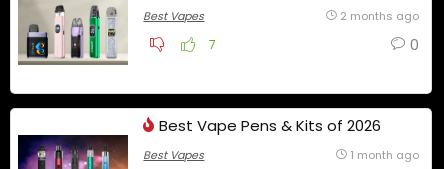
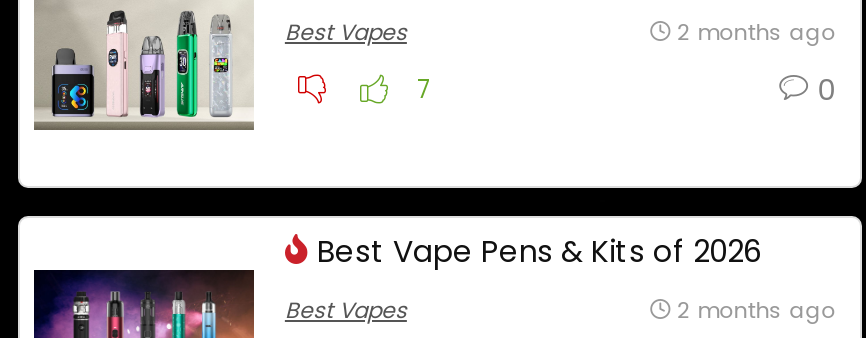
[350,147,419,163] 1 month ago -> [677,294,835,326] 2 months ago

